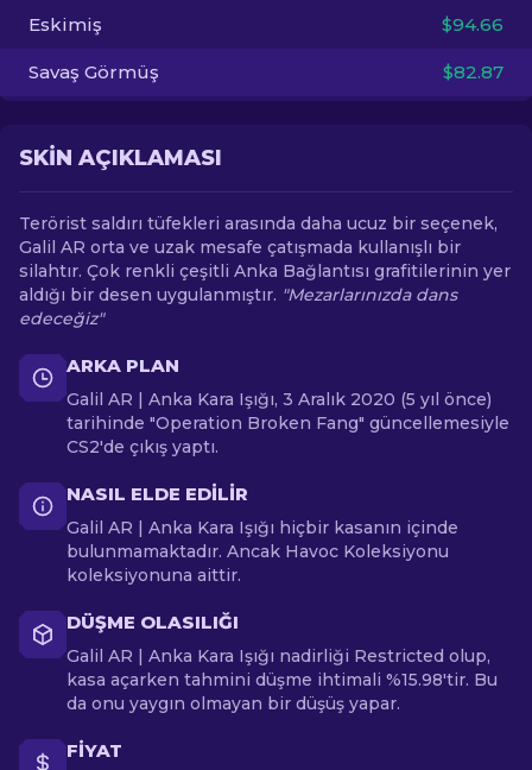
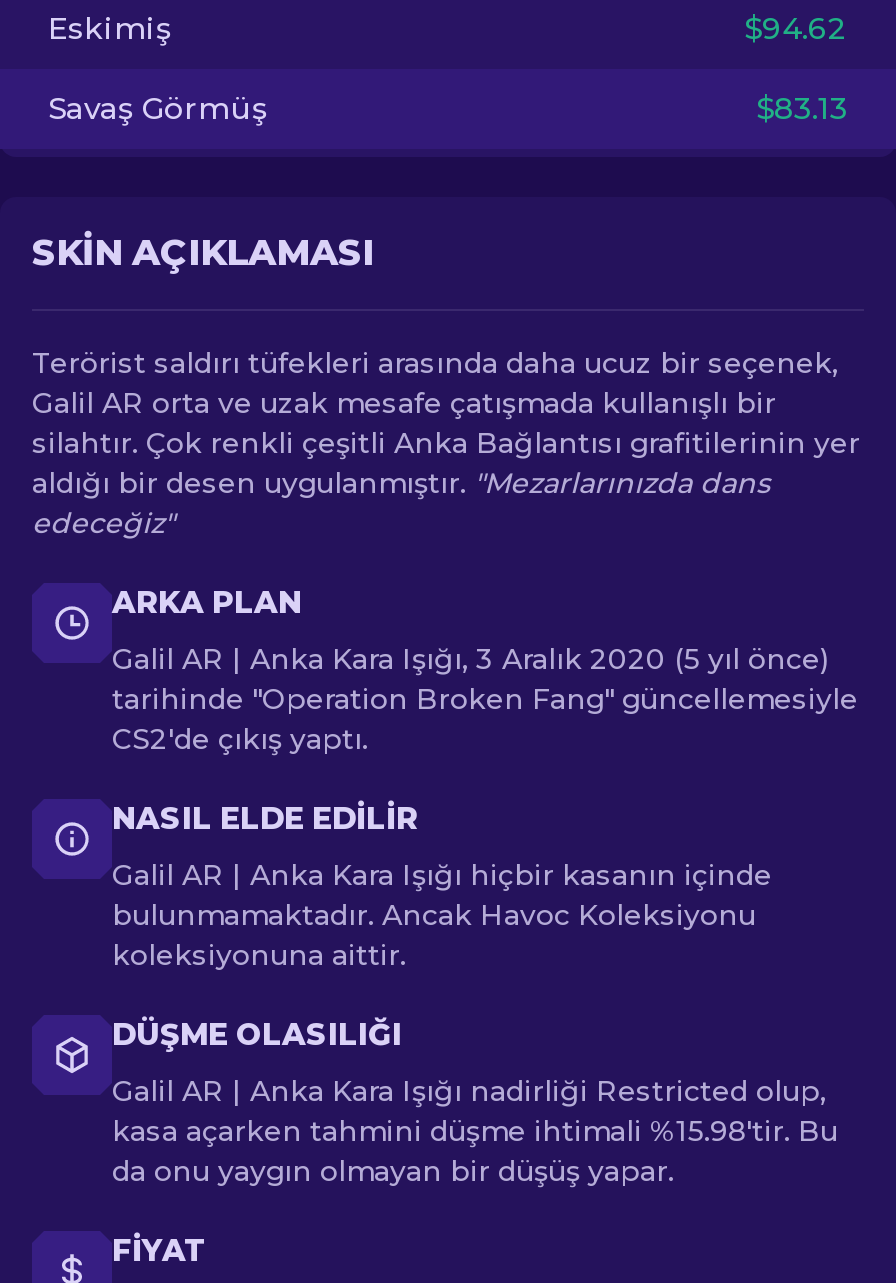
[442,13,503,36] $94.66 -> [744,9,848,47] $94.62
[443,61,503,83] $82.87 -> [756,89,848,127] $83.13

